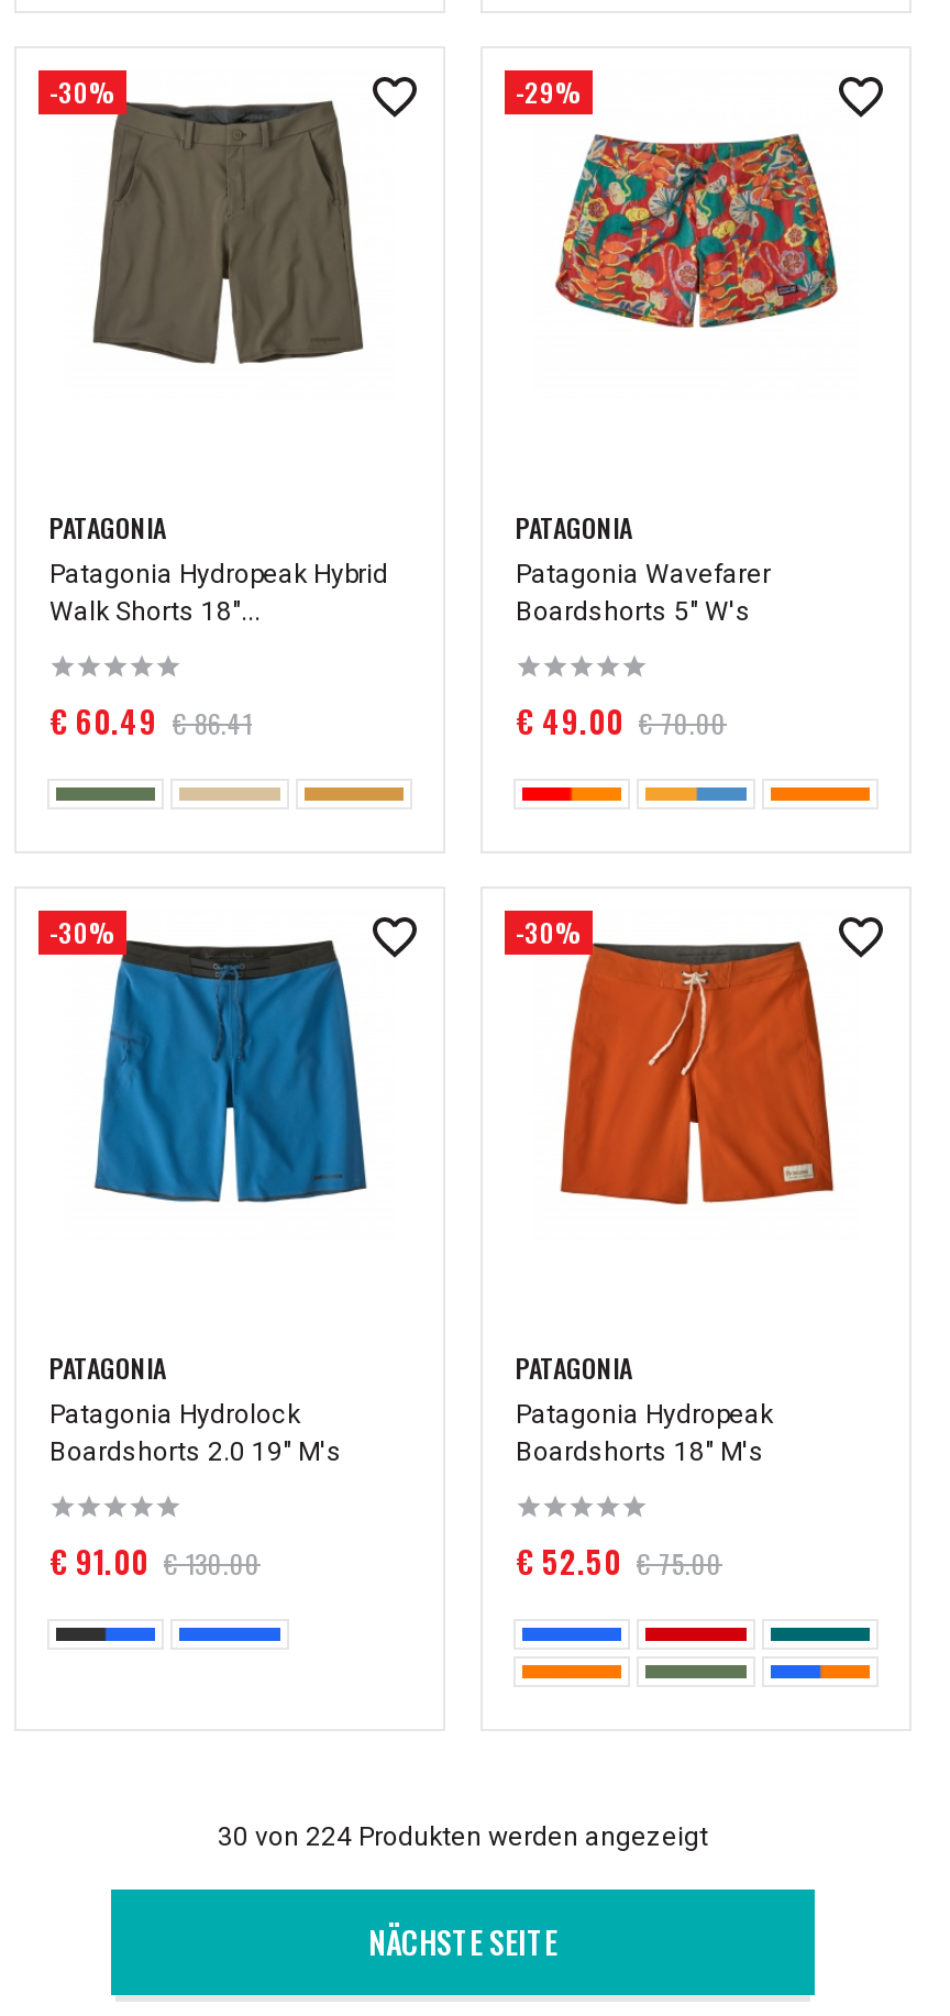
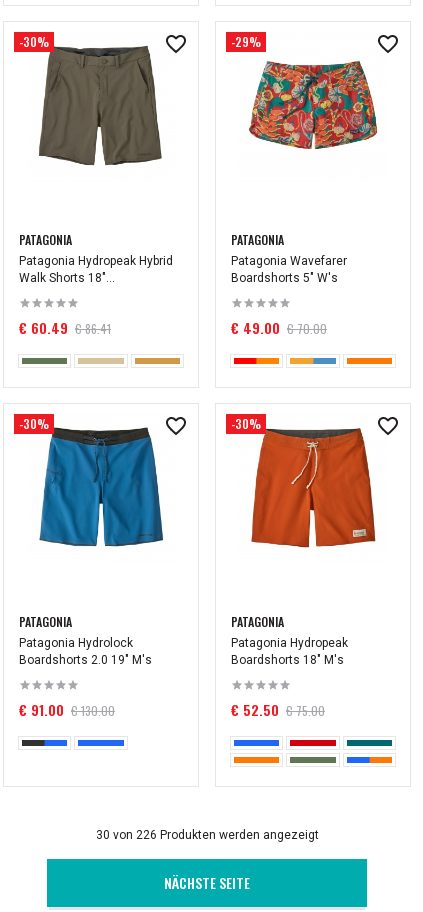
[218,1821,708,1852] 30 von 224 Produkten werden angezeigt -> [95,828,318,842] 30 von 226 Produkten werden angezeigt

